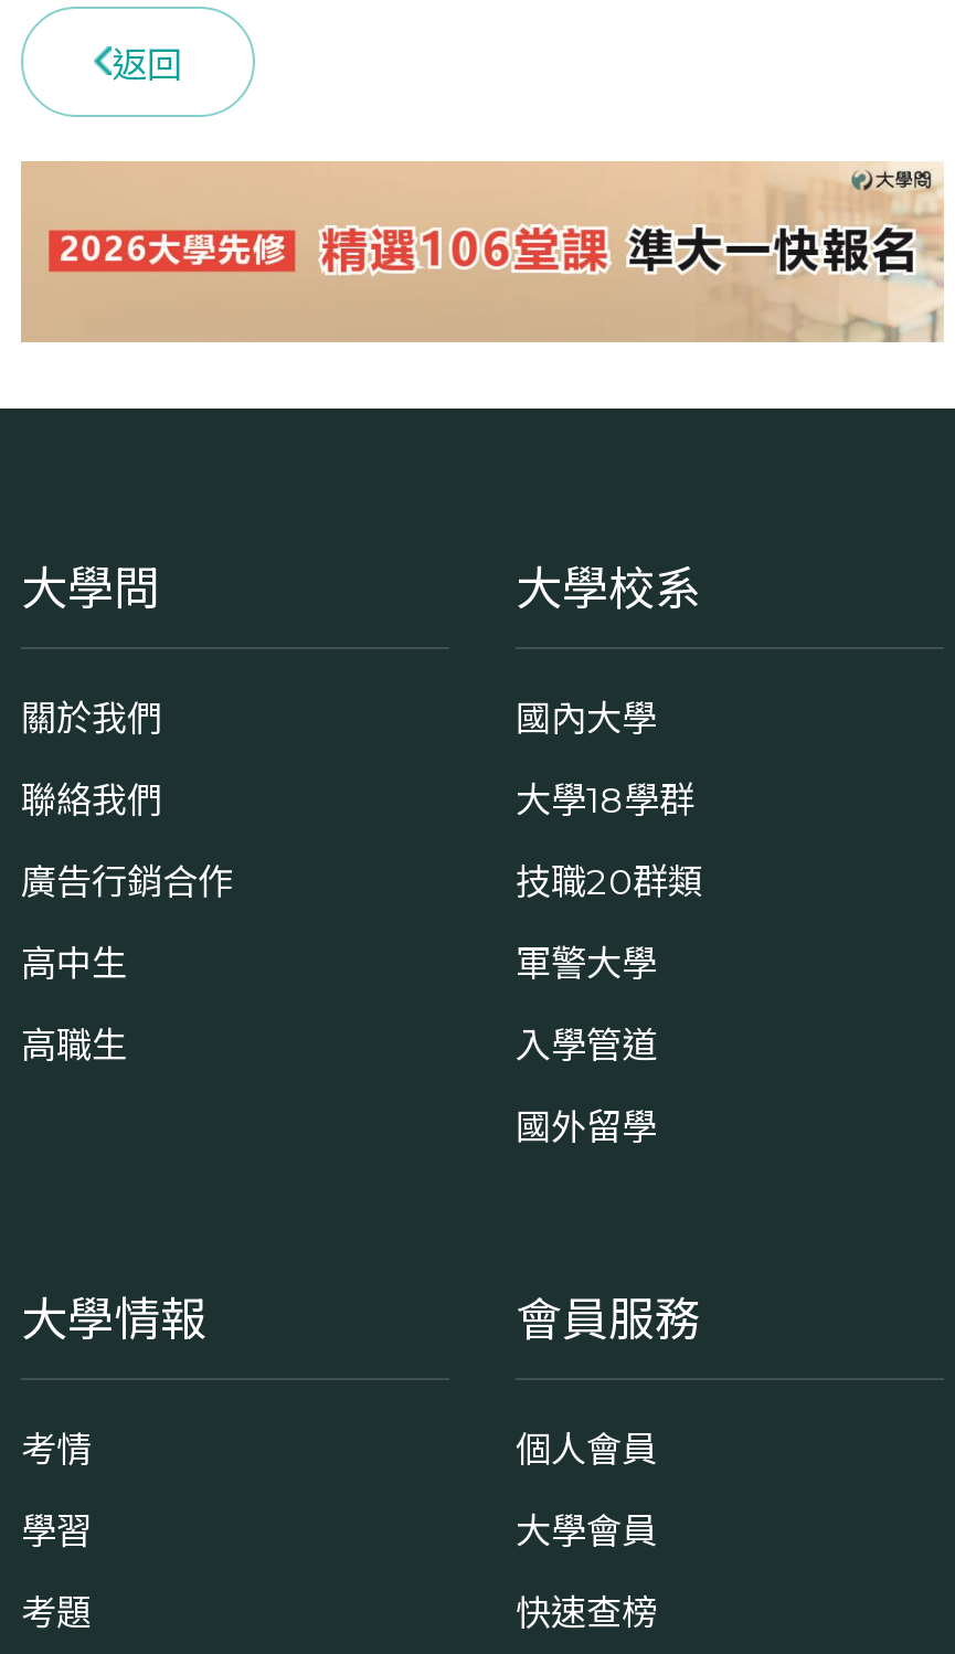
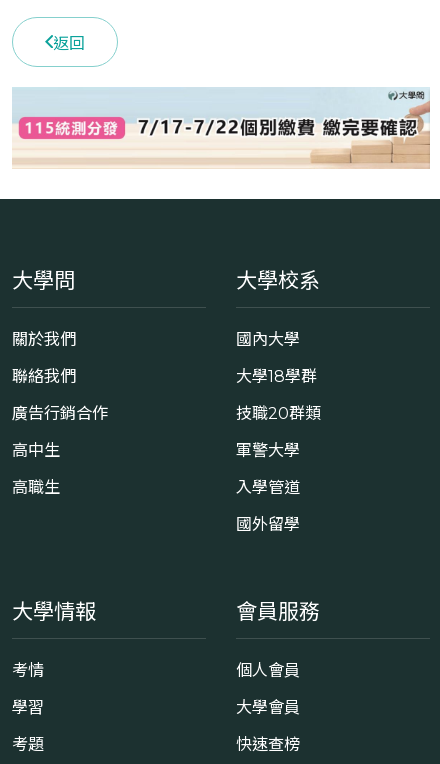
[21,161,944,342] [image] -> [12,87,430,168] [image]

